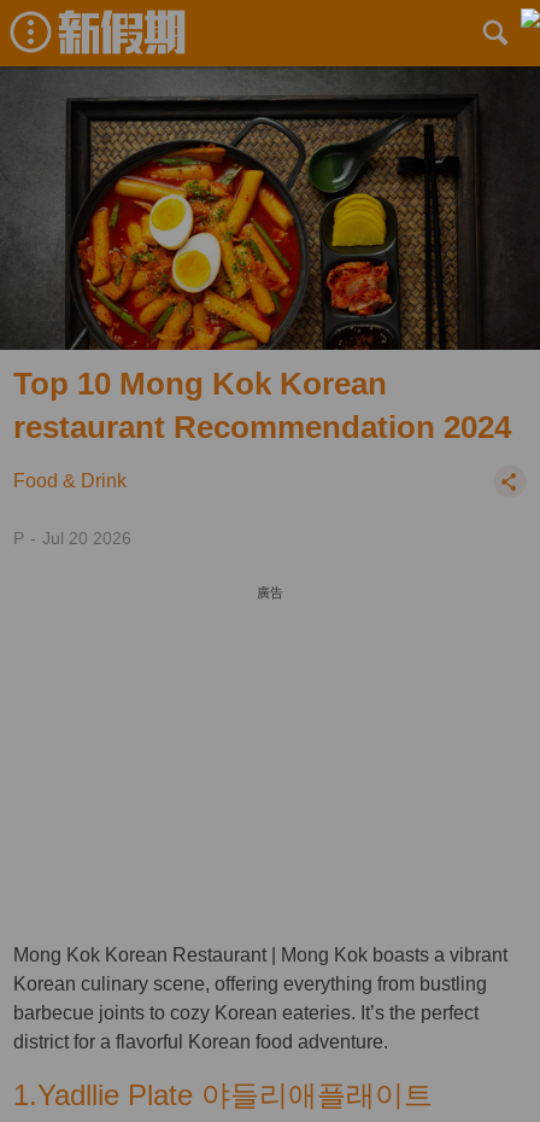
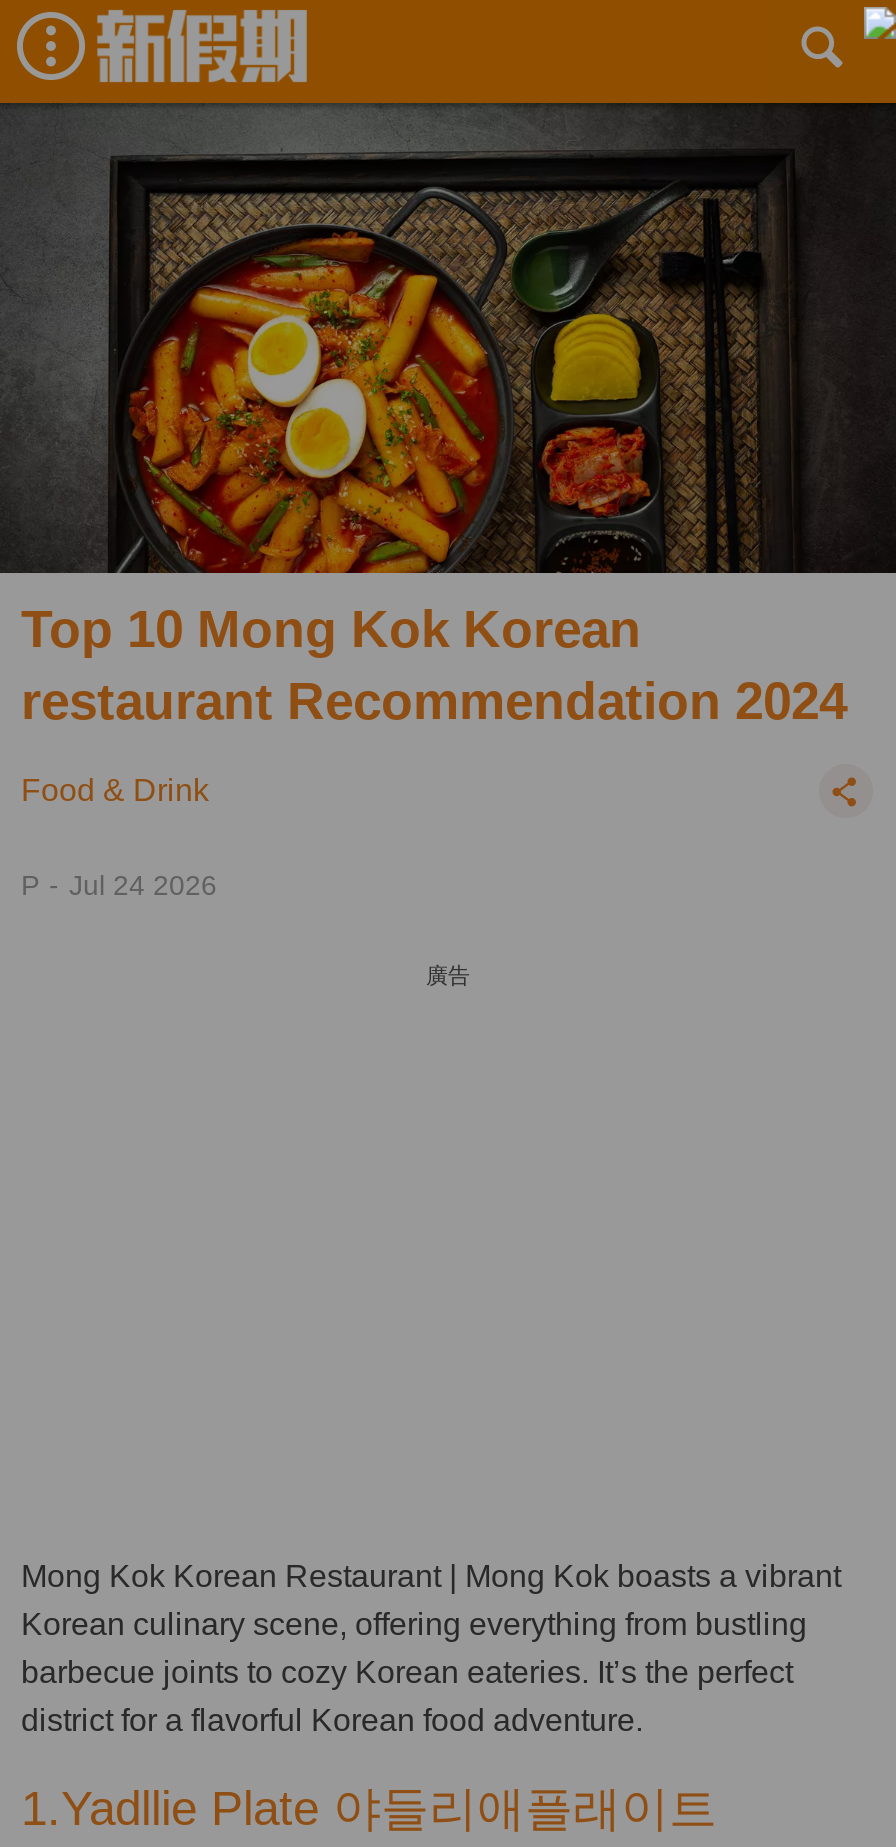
[13,528,131,548] P Jul 20 2026 -> [21,869,217,901] P Jul 24 2026

